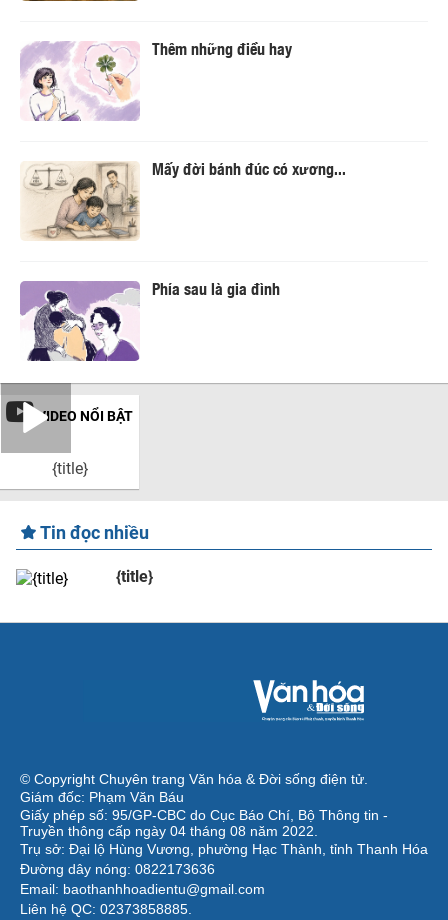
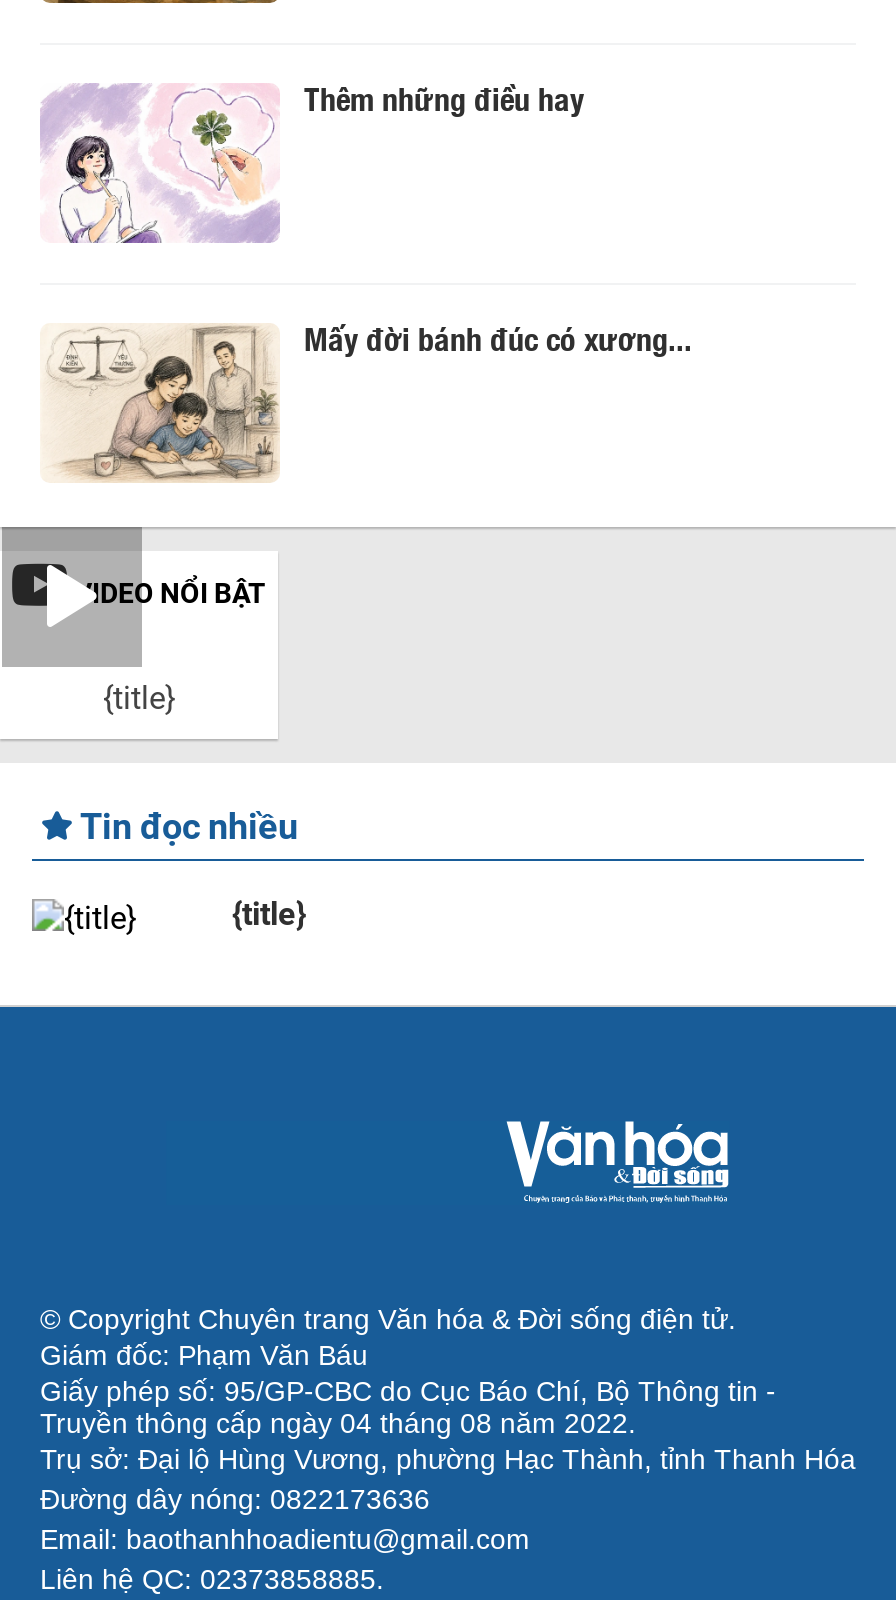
[20,276,280,362] [image] | Phía sau là gia đình -> none

